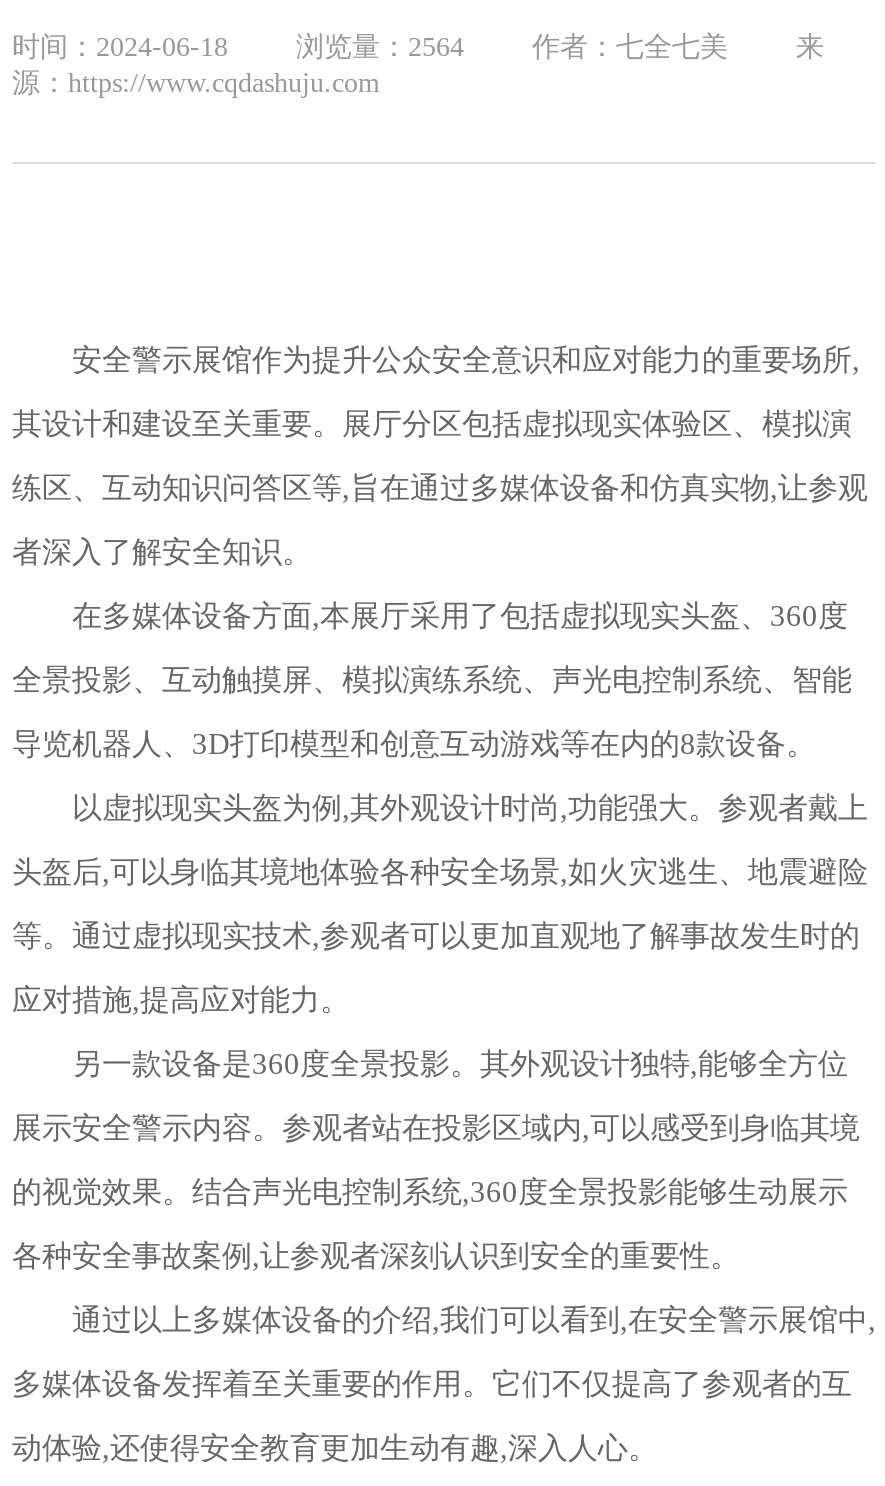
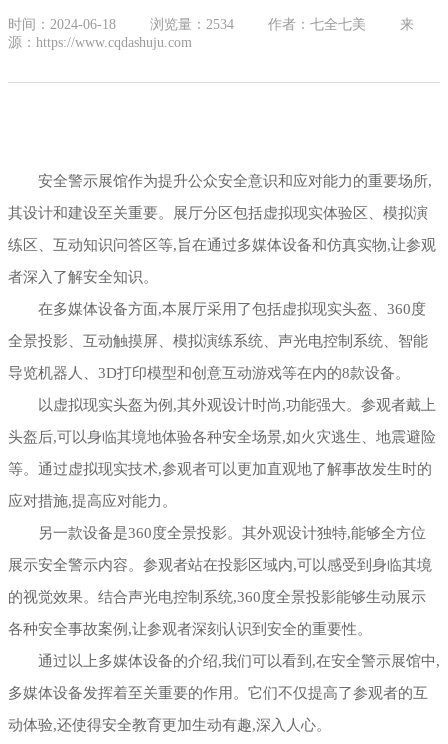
[296,32,464,62] 浏览量：2564 -> [150,17,234,32] 浏览量：2534

